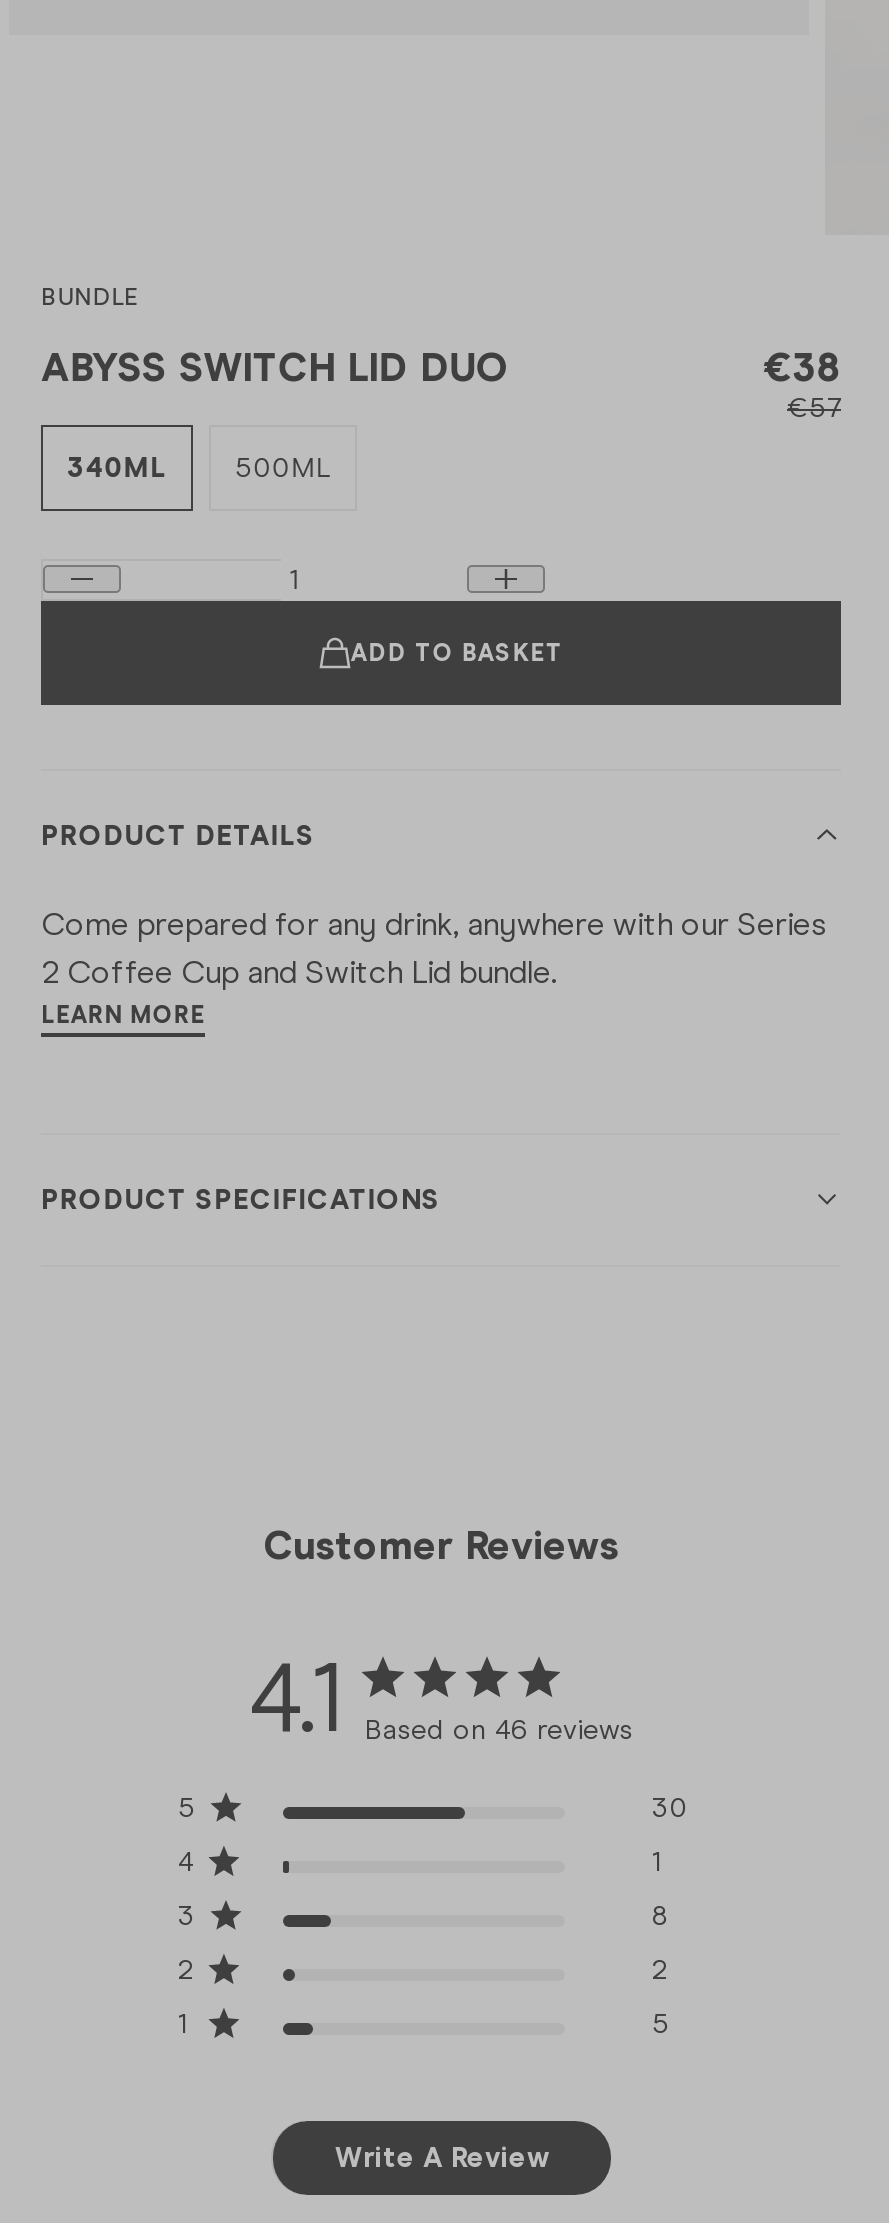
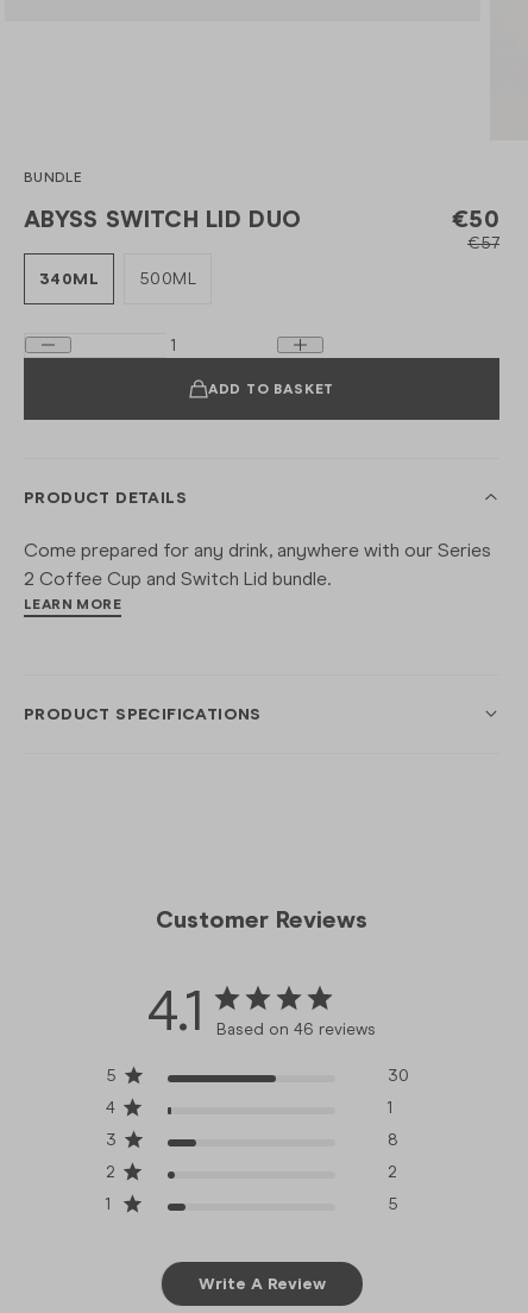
[763,342,841,390] €38 -> [452,204,499,233] €50

